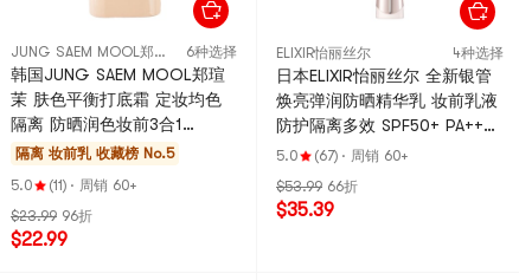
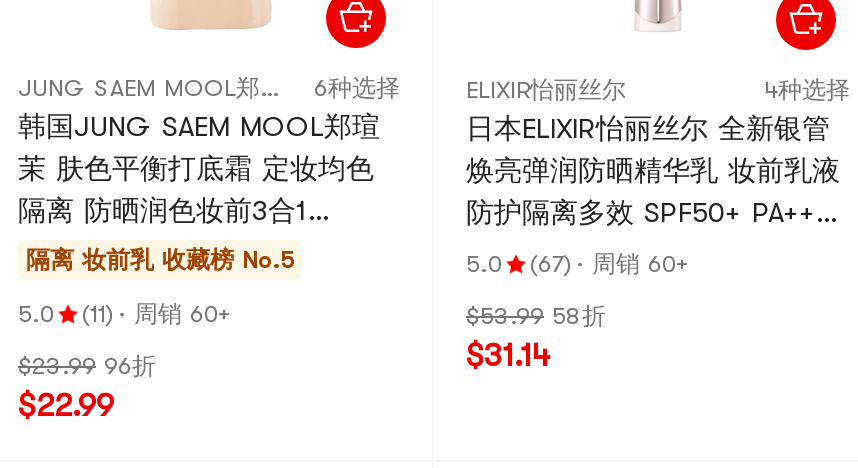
[276,178,358,195] $53.99 66折 -> [466,302,606,330] $53.99 58折
[276,200,334,221] $35.39 -> [466,338,548,374] $31.14

